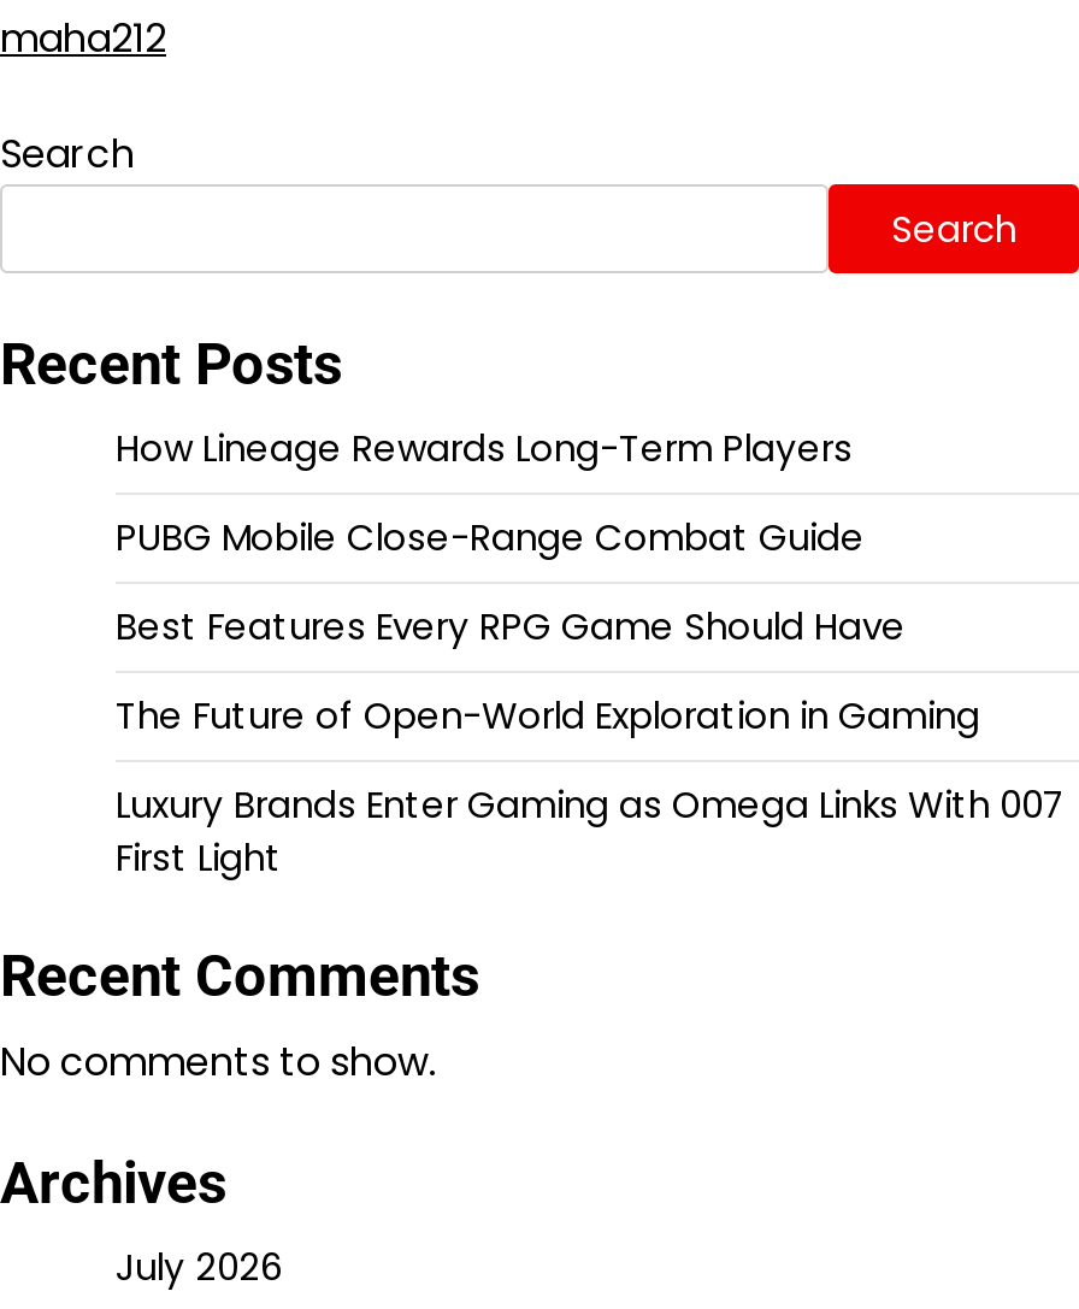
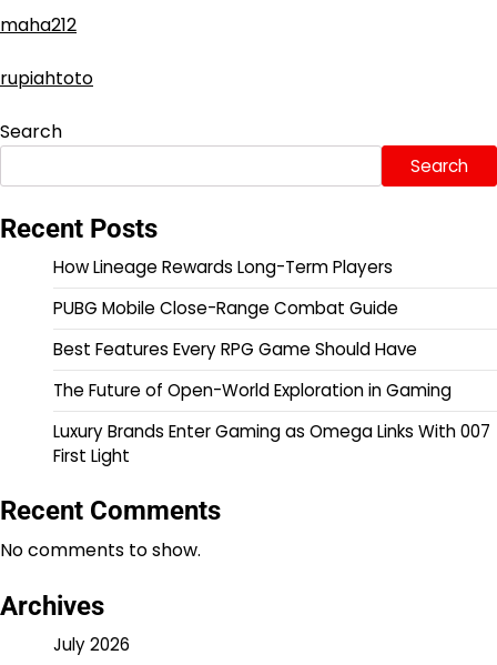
none -> [0,66,93,91] rupiahtoto

